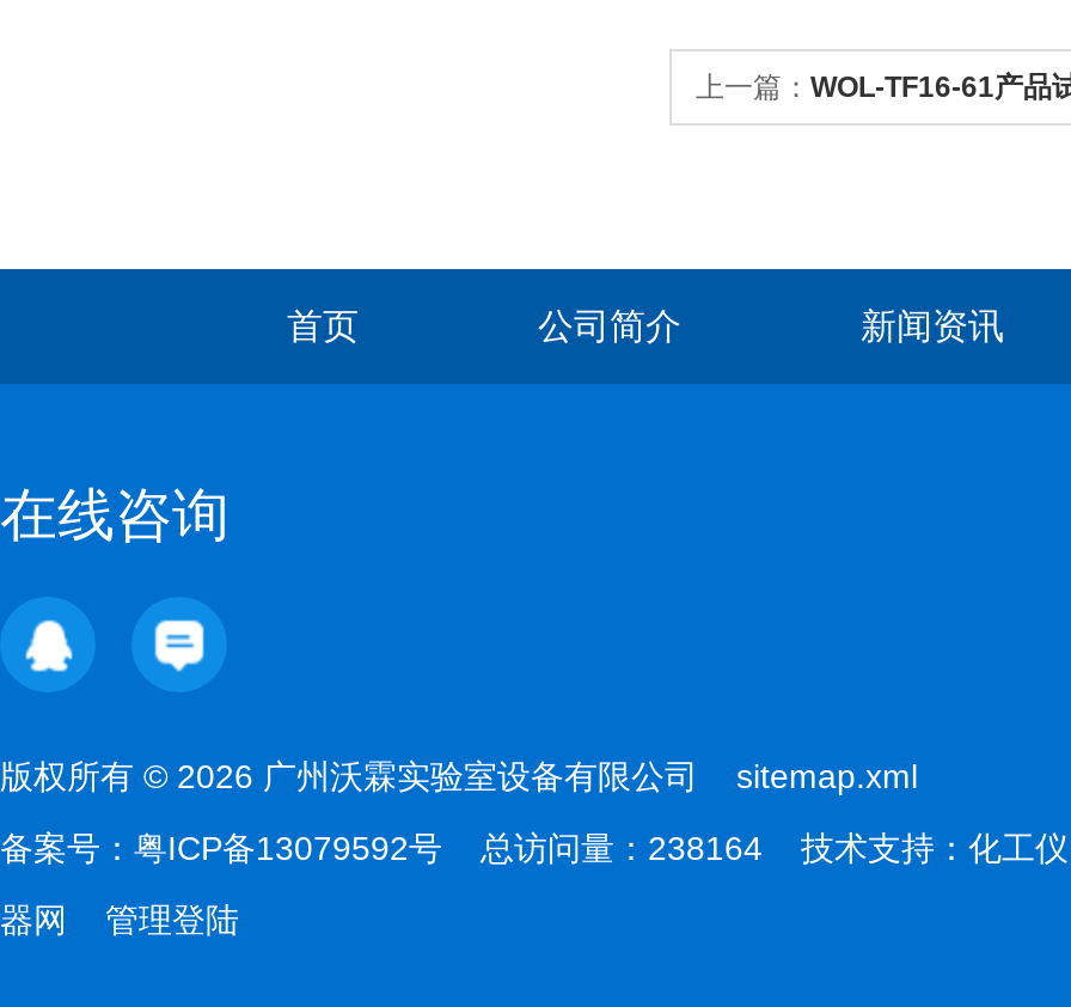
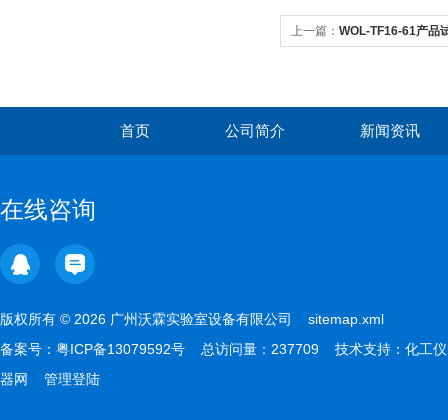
[0,828,1069,866] 备案号：粤ICP备13079592号总访问量：238164 技术支持：化工仪 -> [0,341,447,357] 备案号：粤ICP备13079592号总访问量：237709 技术支持：化工仪

